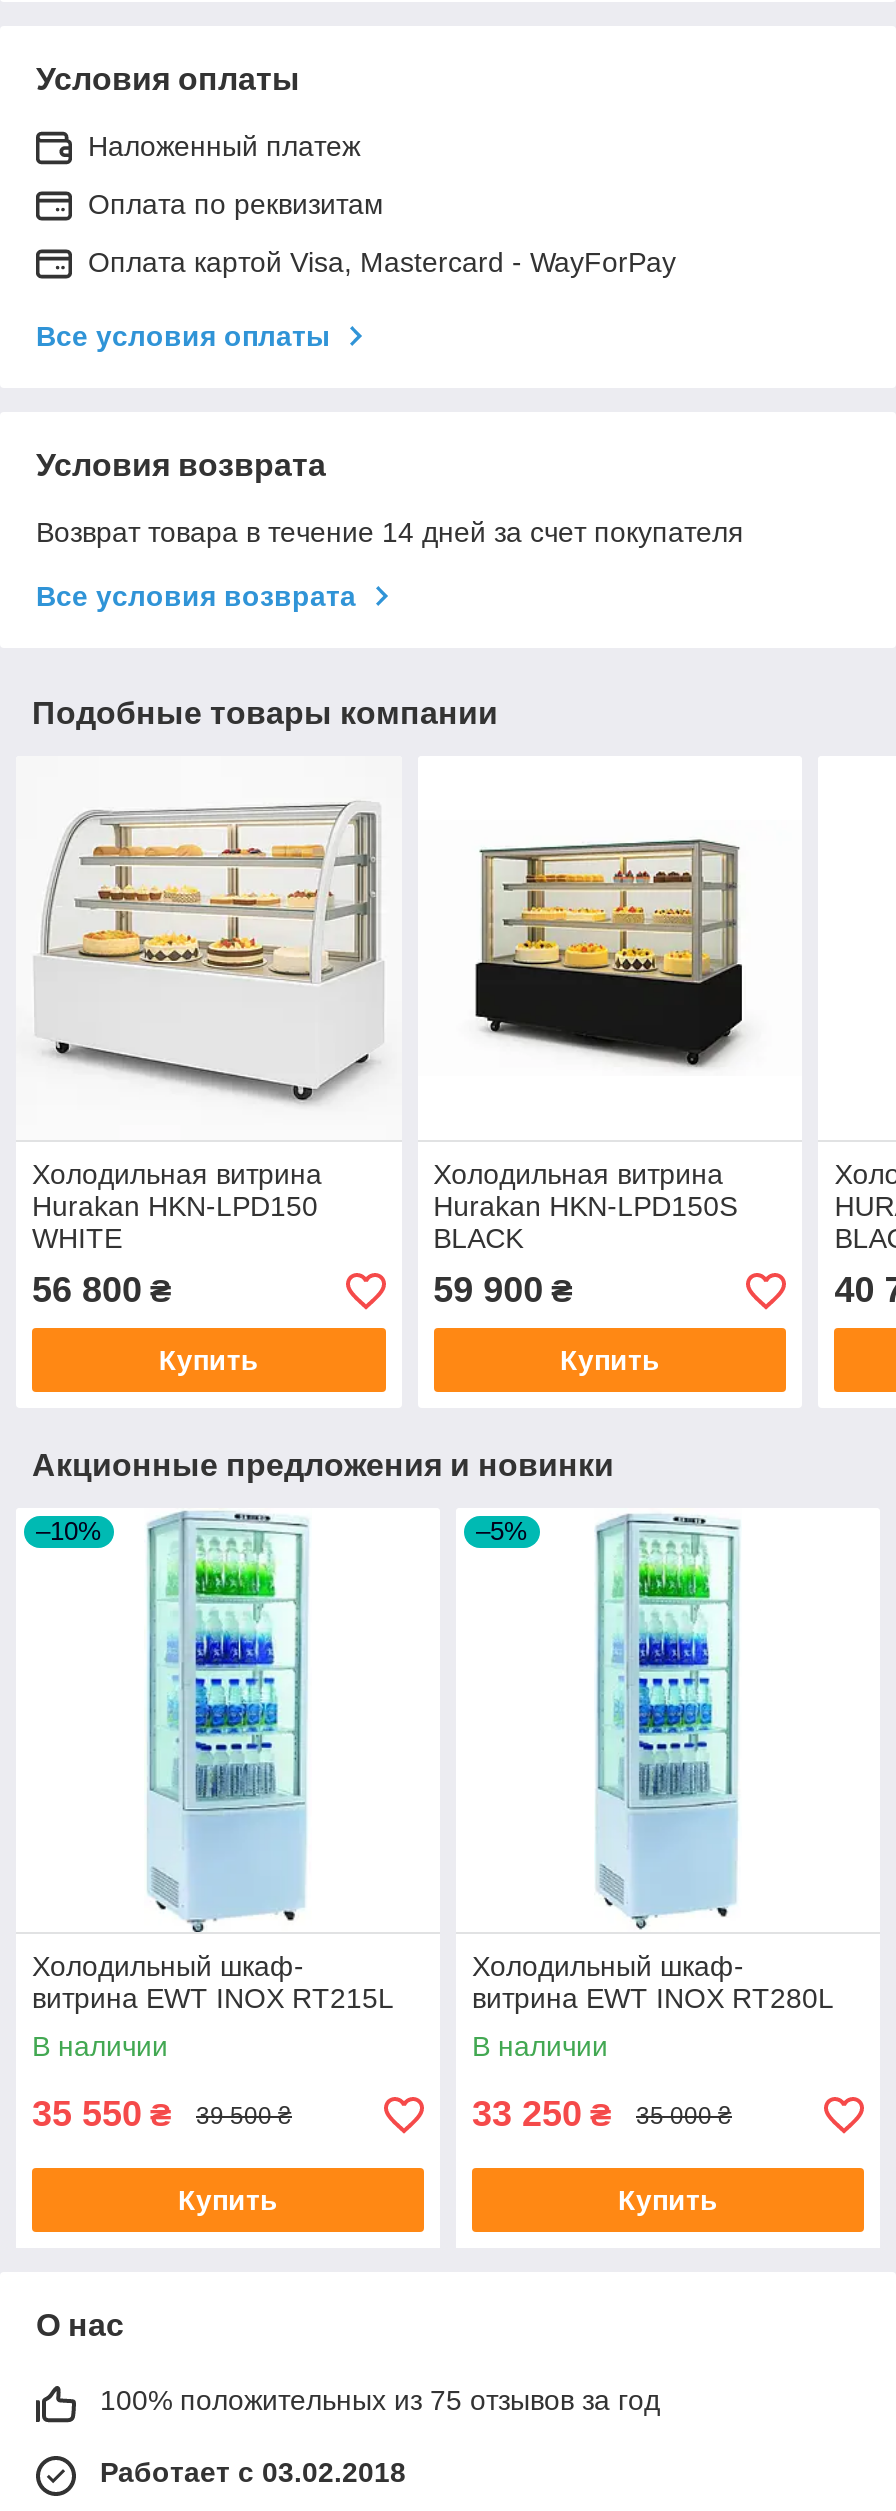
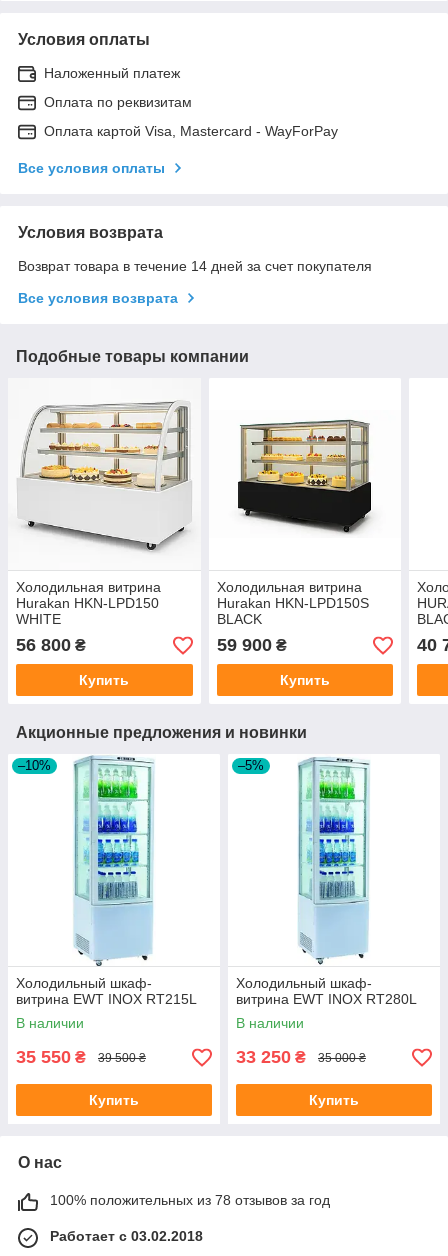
[100,2385,660,2417] 100% положительных из 75 отзывов за год -> [50,1192,330,1208] 100% положительных из 78 отзывов за год

